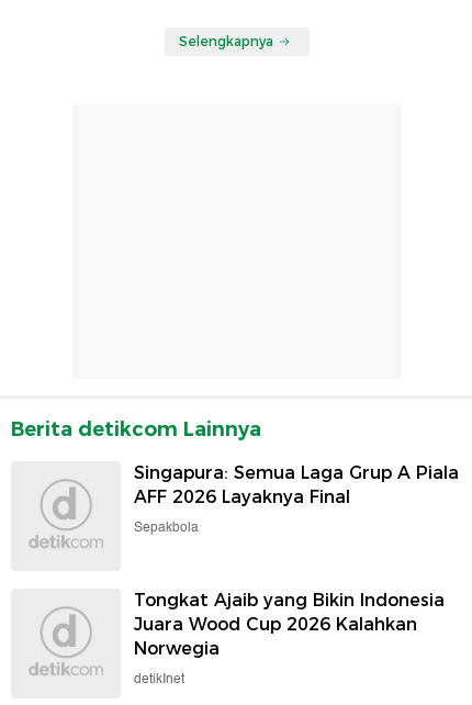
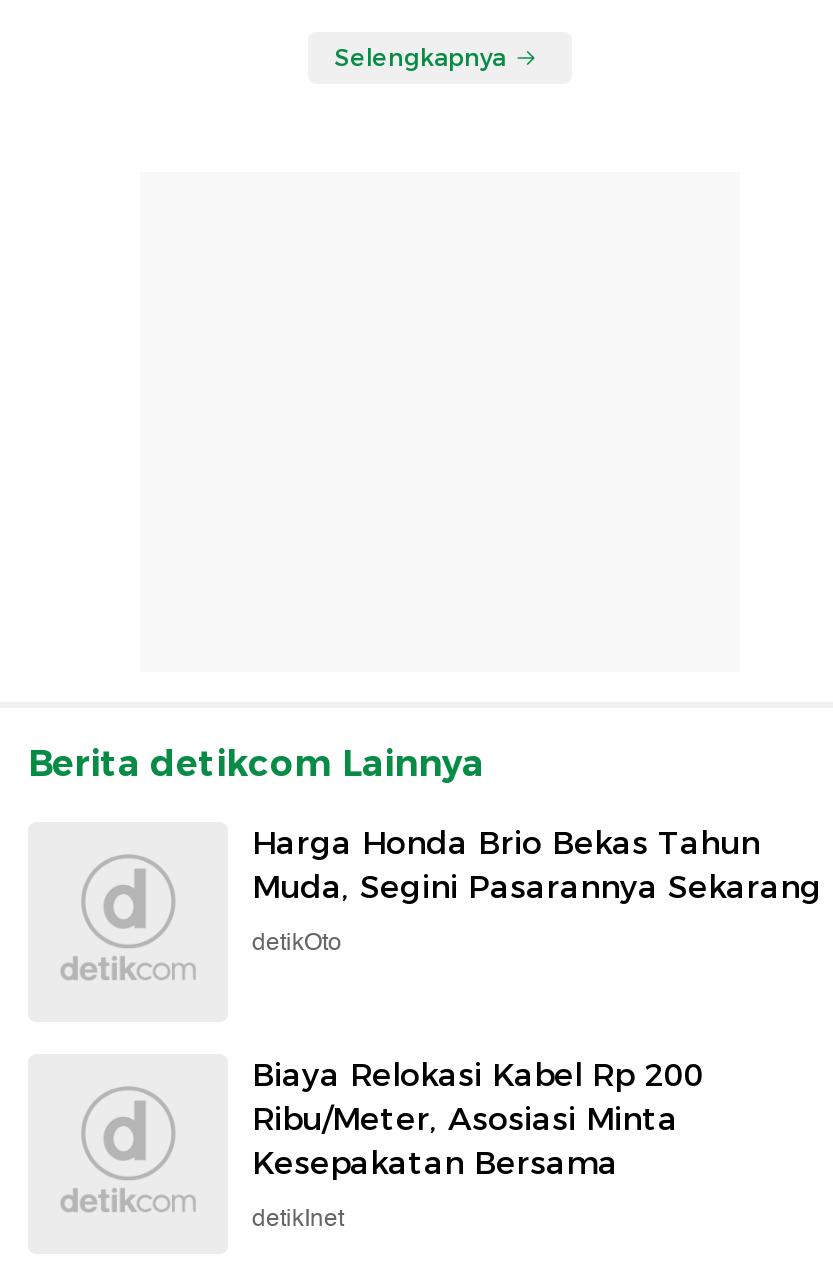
[134,462,459,507] Singapura: Semua Laga Grup A Piala | AFF 2026 Layaknya Final -> [252,824,822,906] Harga Honda Brio Bekas Tahun | Muda, Segini Pasarannya Sekarang
[134,517,199,538] Sepakbola -> [252,924,342,962] detikOto
[134,590,445,659] Tongkat Ajaib yang Bikin Indonesia | Juara Wood Cup 2026 Kalahkan | Norwegia -> [252,1056,704,1182] Biaya Relokasi Kabel Rp 200 | Ribu/Meter, Asosiasi Minta | Kesepakatan Bersama

